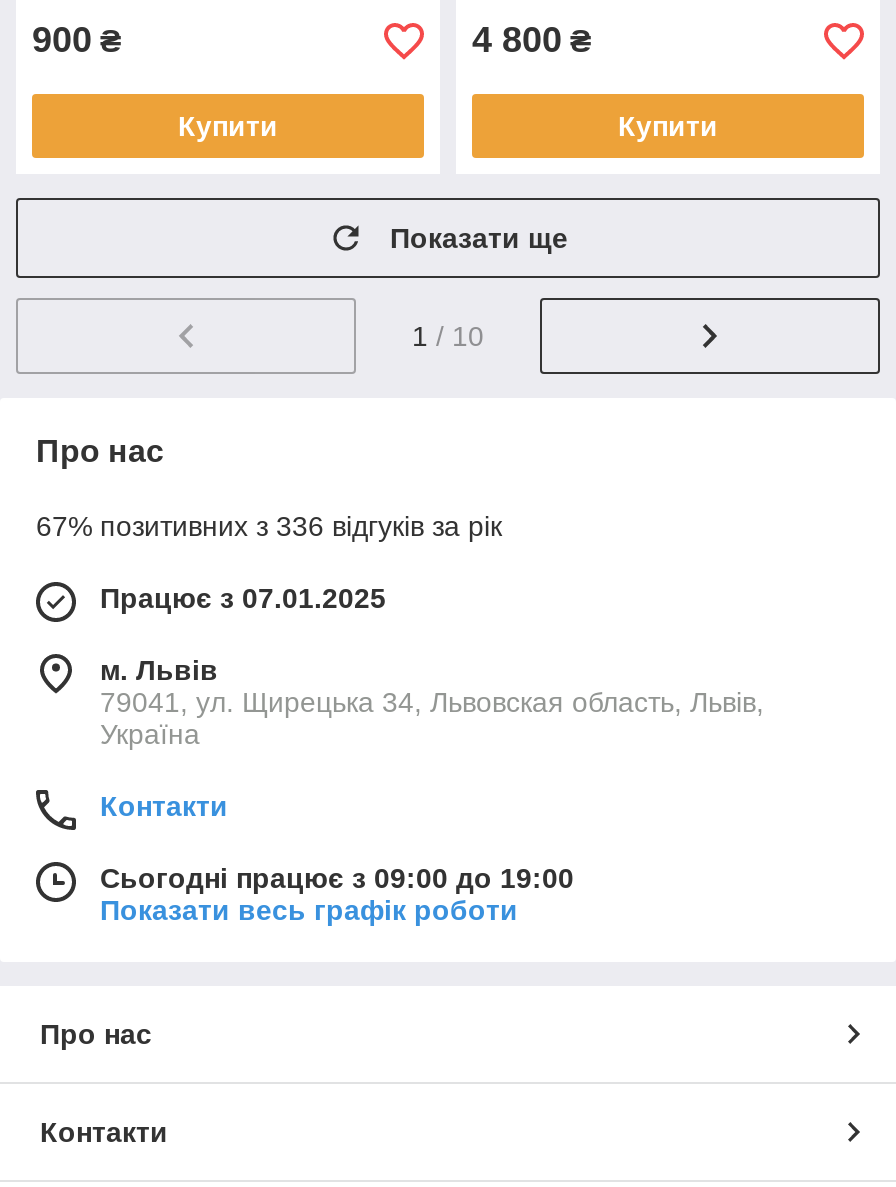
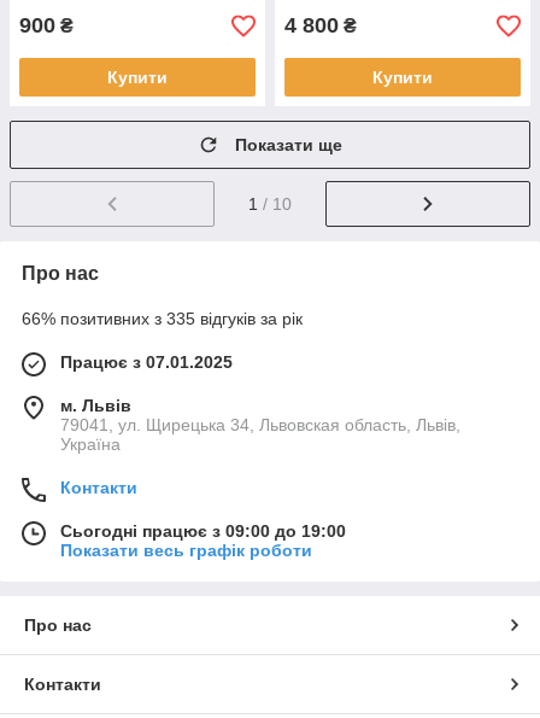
[36,510,502,542] 67% позитивних з 336 відгуків за рік -> [22,309,303,328] 66% позитивних з 335 відгуків за рік

